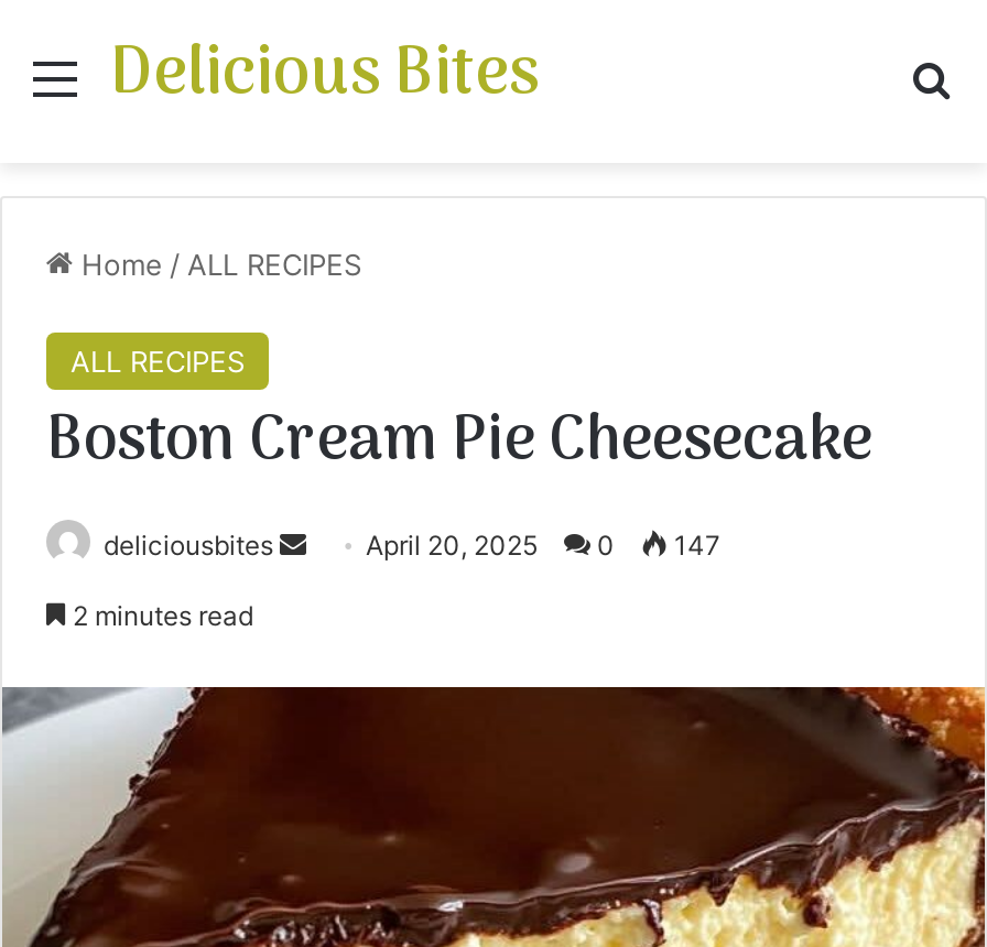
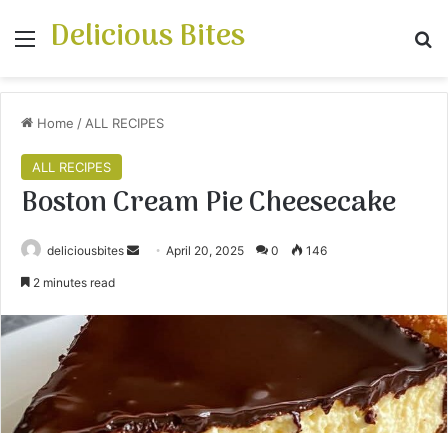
[668,529,720,562] 147 -> [303,243,327,258] 146

